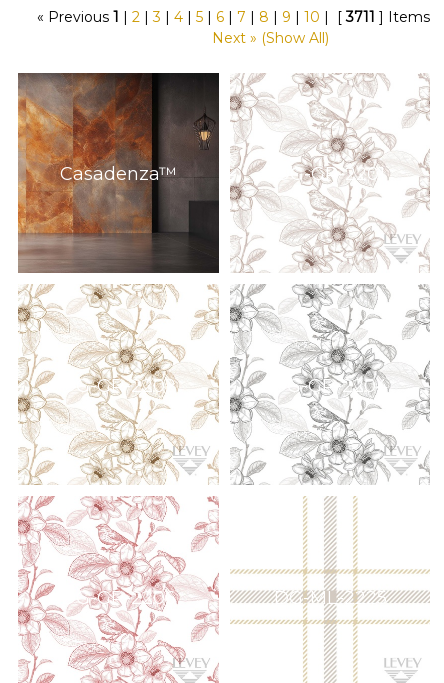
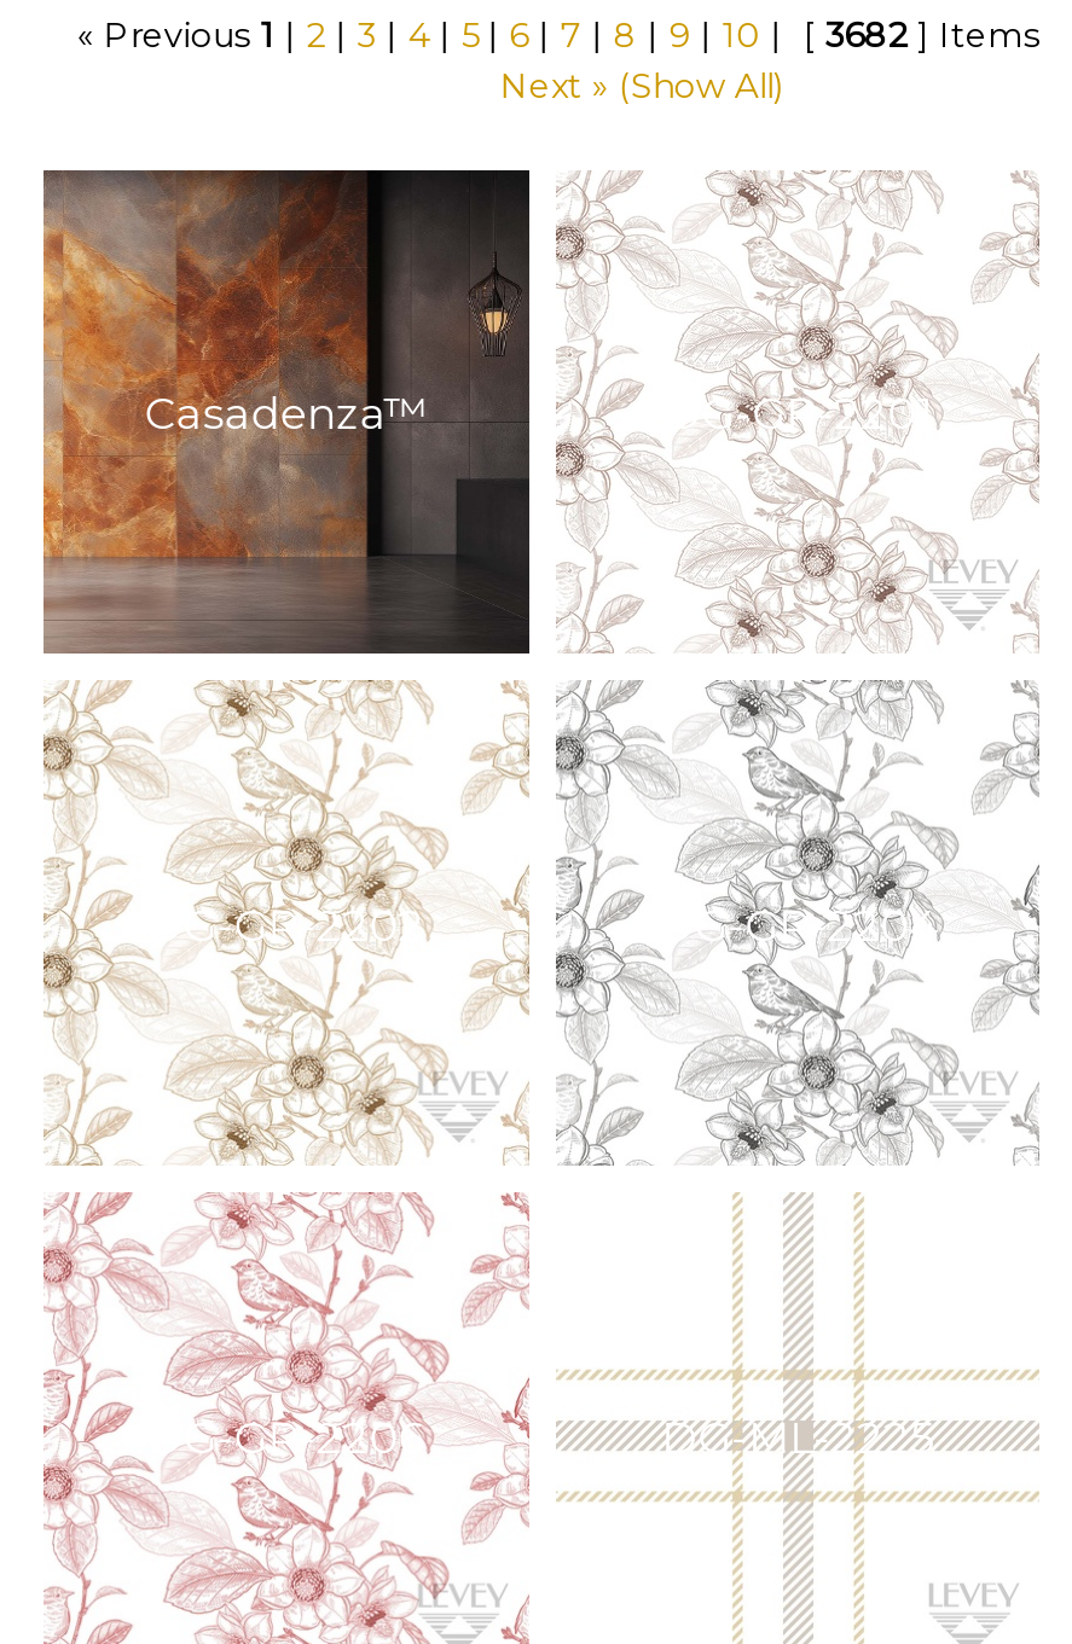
[337,7,430,25] [3711] Items -> [804,12,1041,56] [3682] Items

